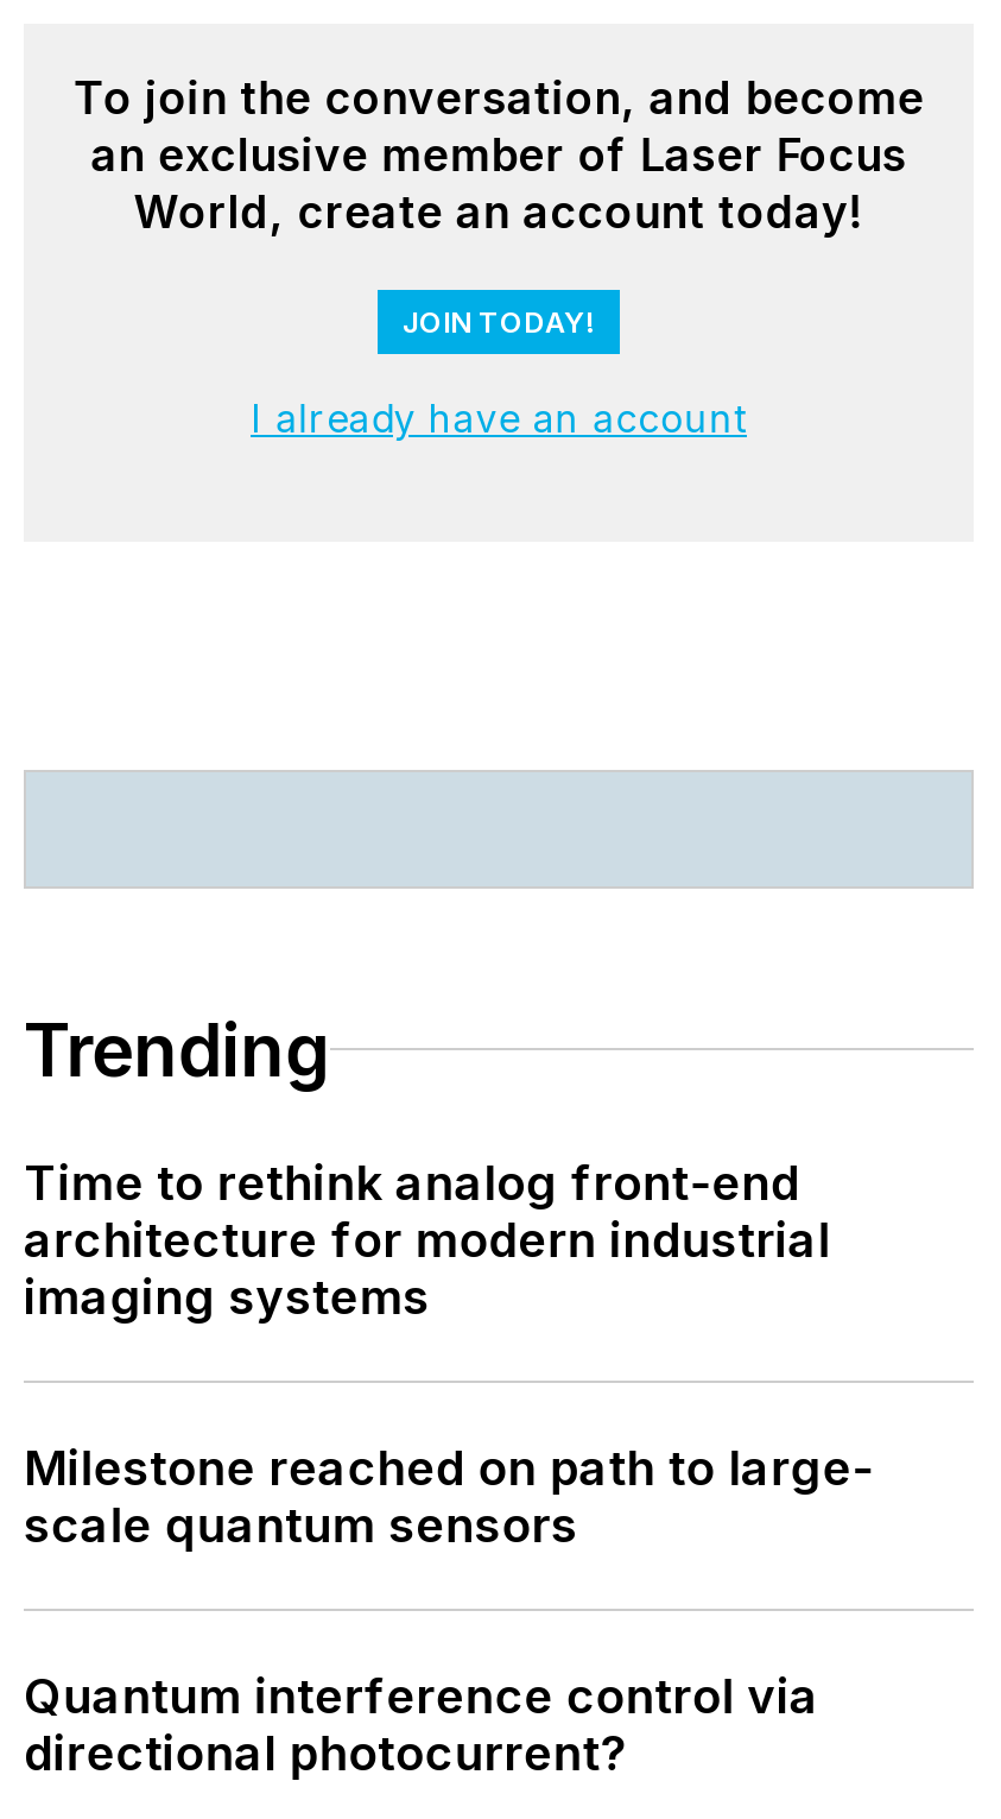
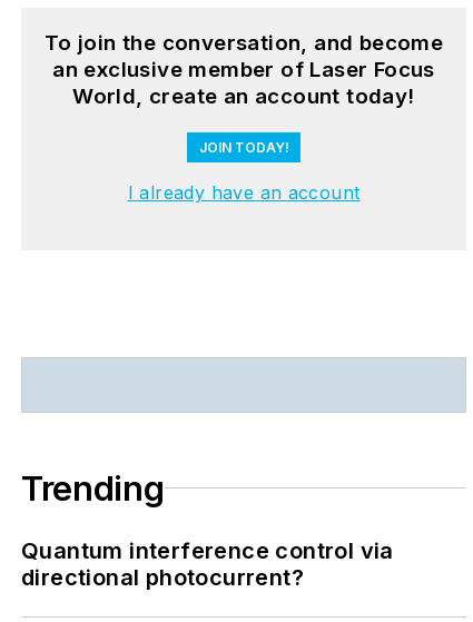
[24,1155,874,1554] Time to rethink analog front-end | architecture for modern industrial | imaging systems | Milestone reached on path to large- | scale quantum sensors -> none

